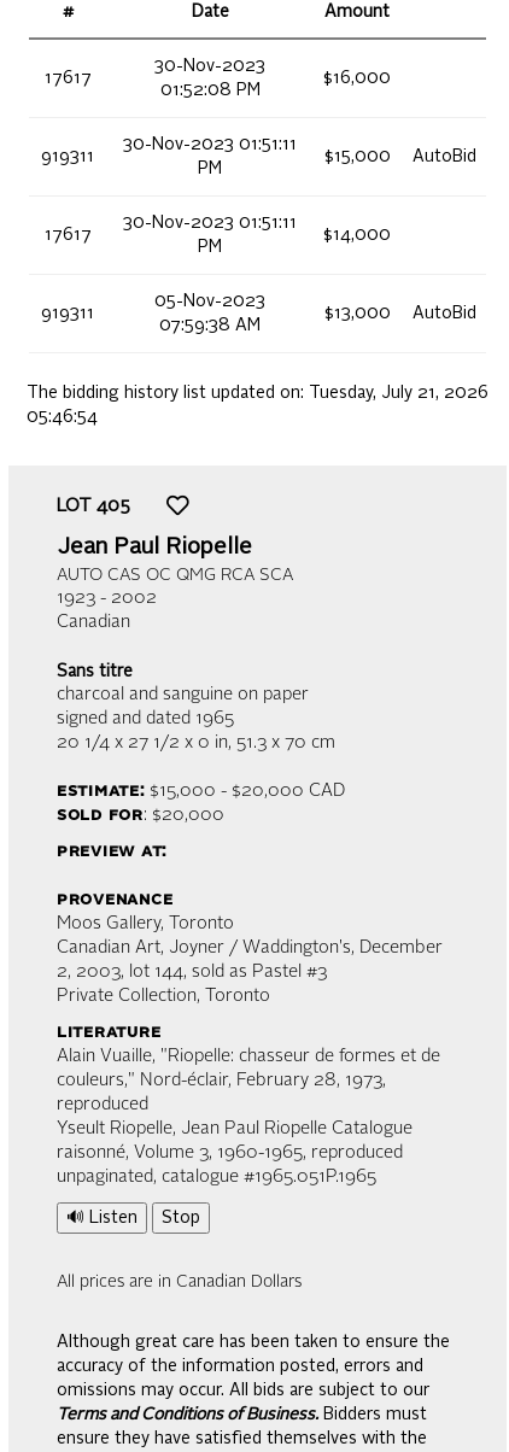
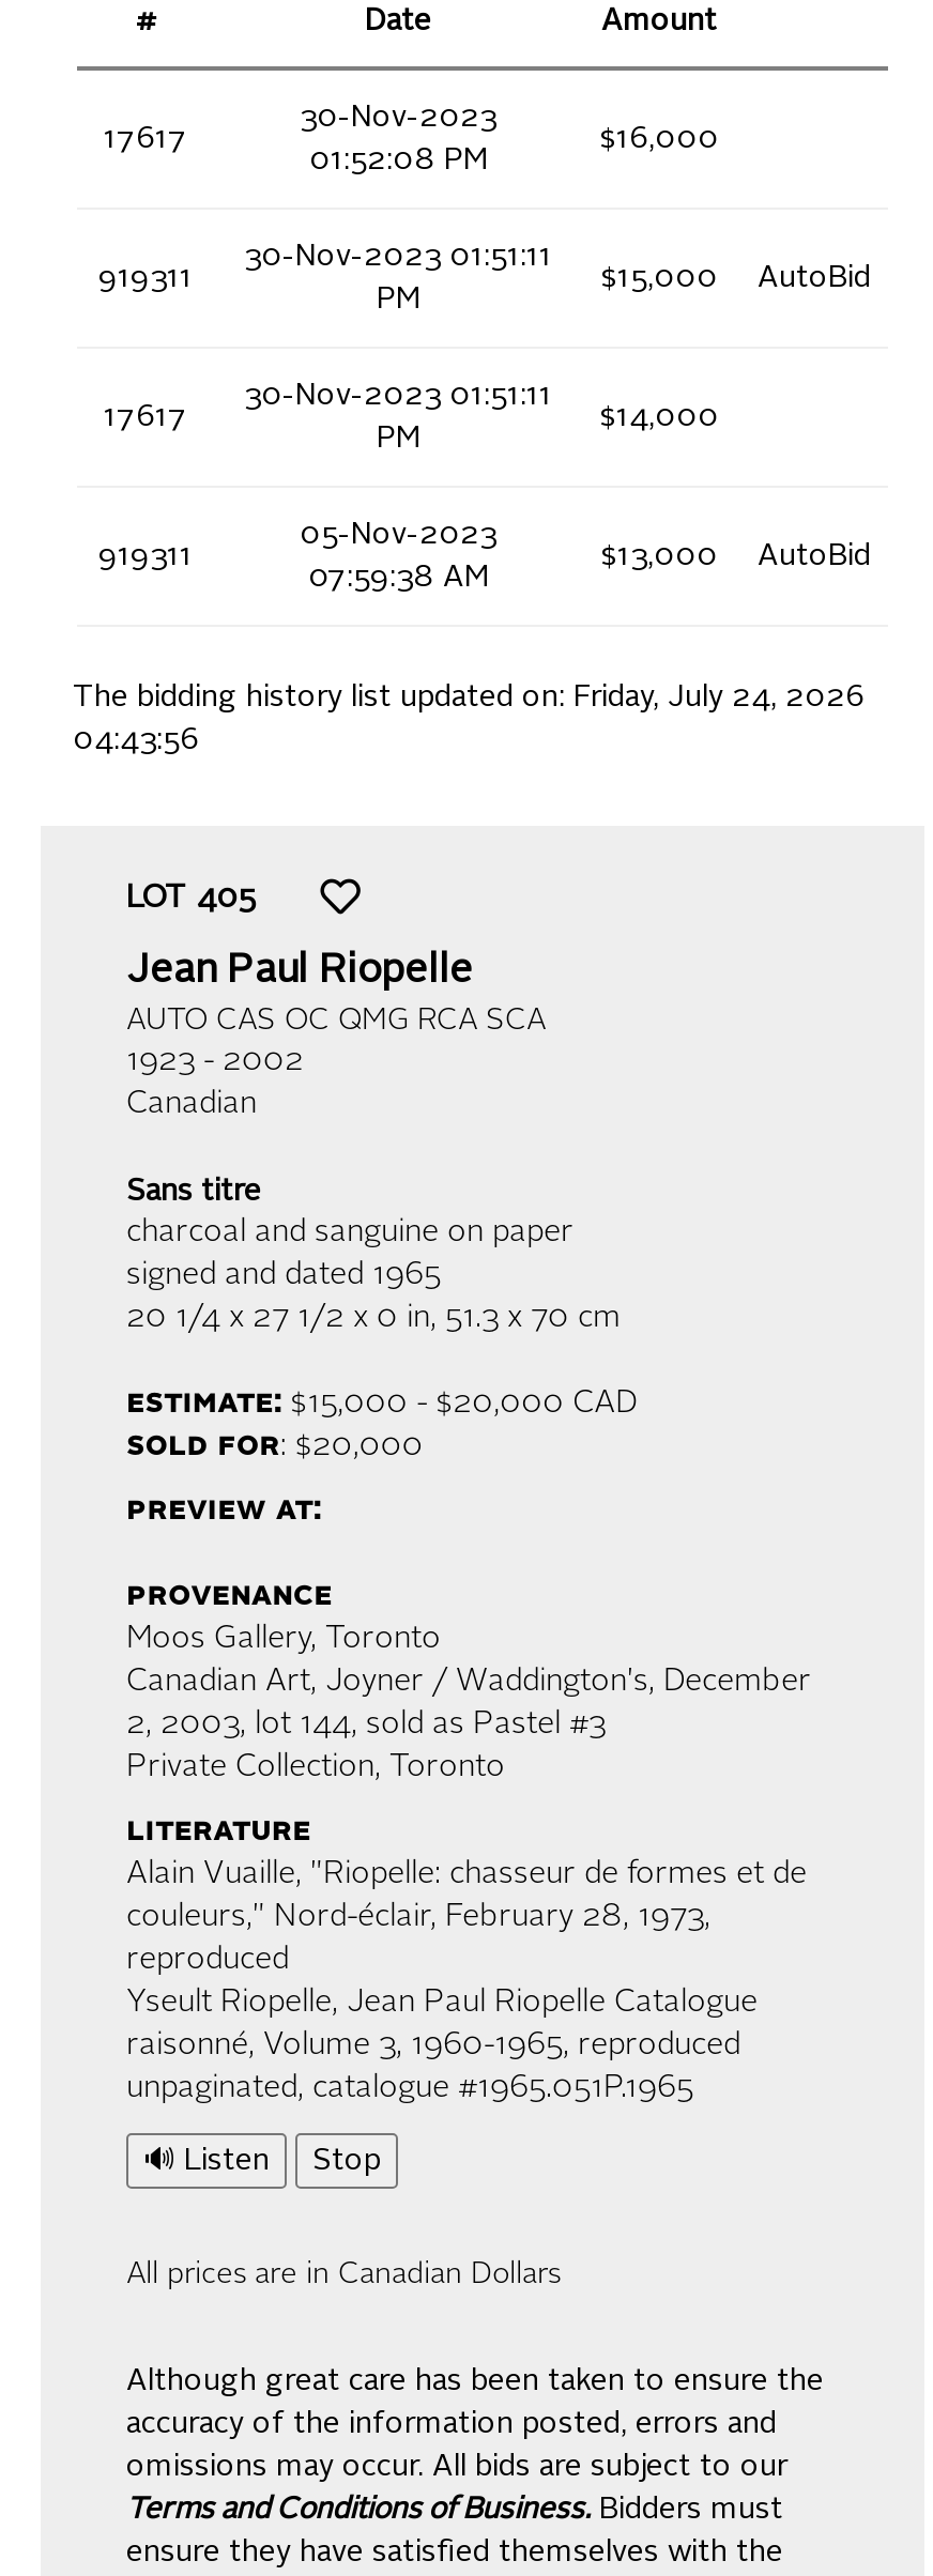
[27,385,488,402] The bidding history list updated on: Tuesday, July 21, 2026 -> [73,683,865,712] The bidding history list updated on: Friday, July 24, 2026
[27,409,98,426] 05:46:54 -> [73,725,199,755] 04:43:56

